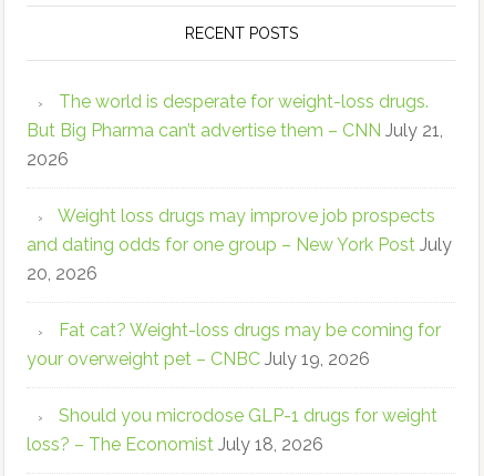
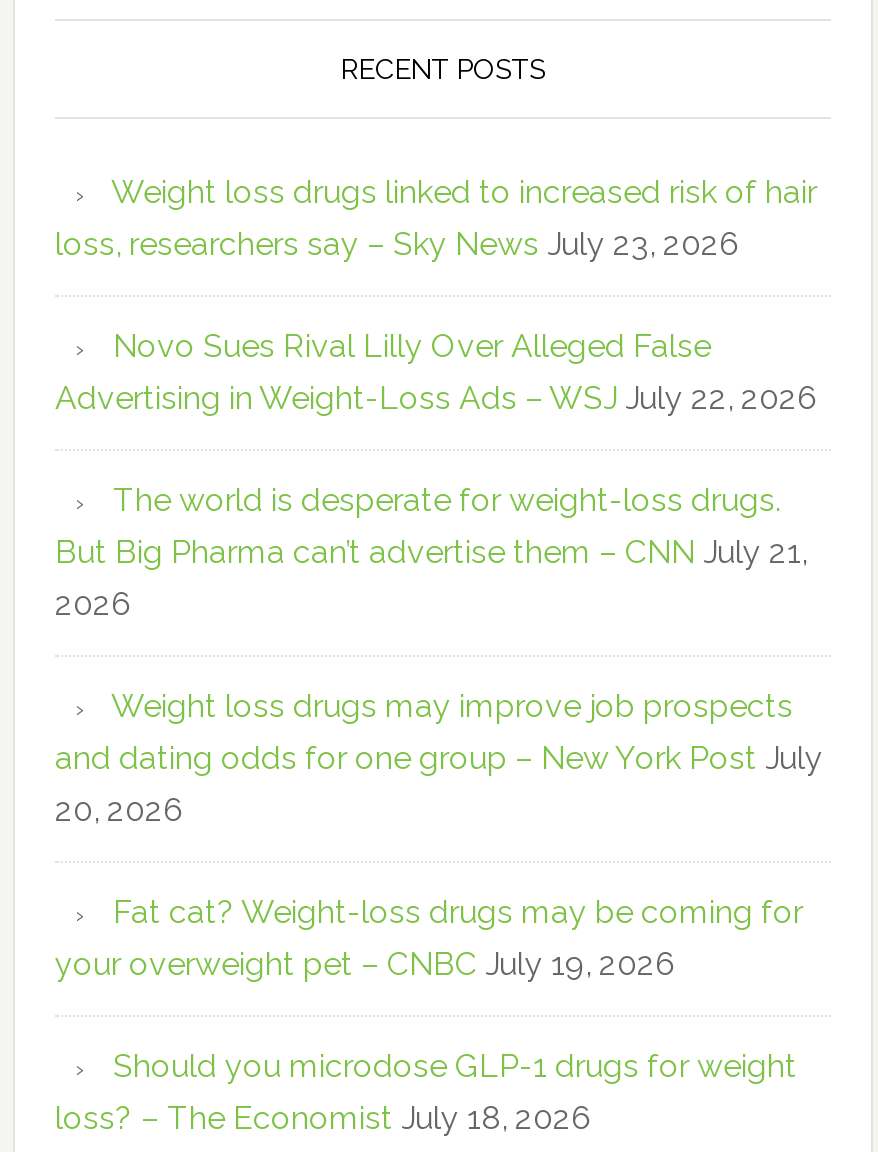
none -> [55,174,817,418] Weight loss drugs linked to increased risk of hair | loss, researchers say – Sky News July 23, 2026 | Novo Sues Rival Lilly Over Alleged False | Advertising in Weight-Loss Ads – WSJ July 22, 2026

